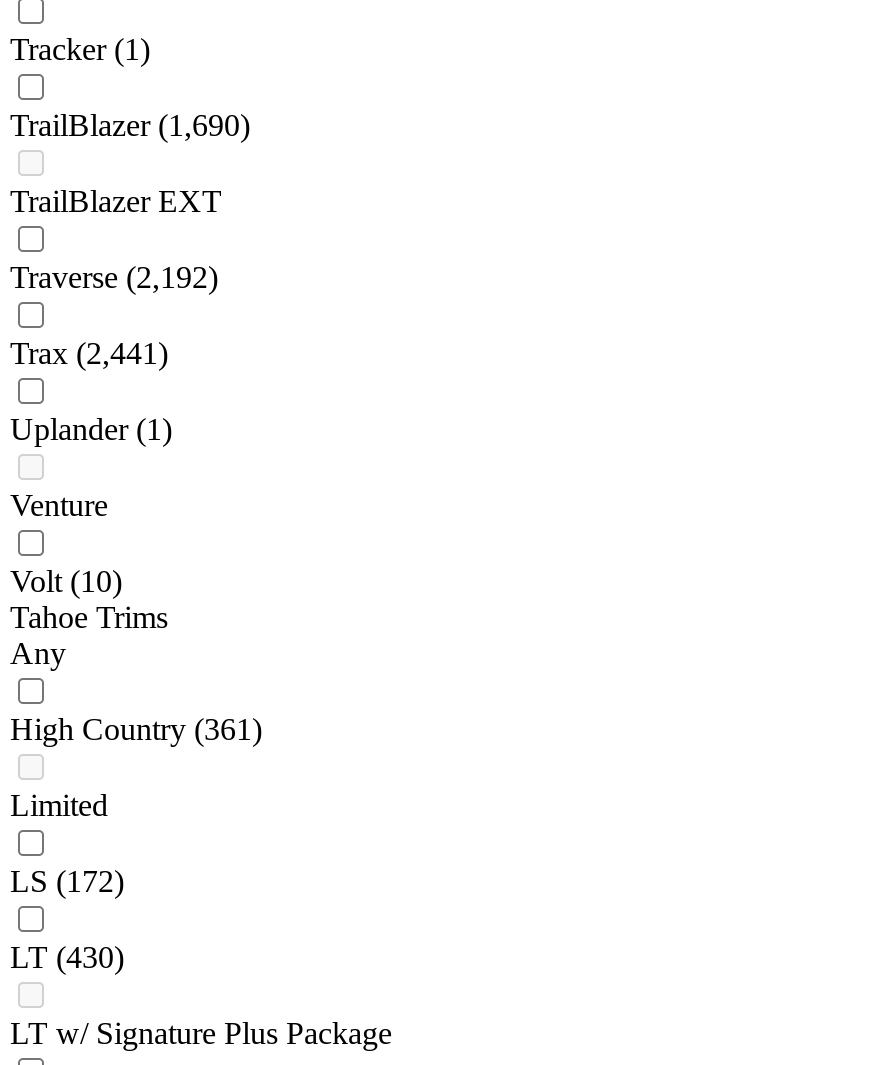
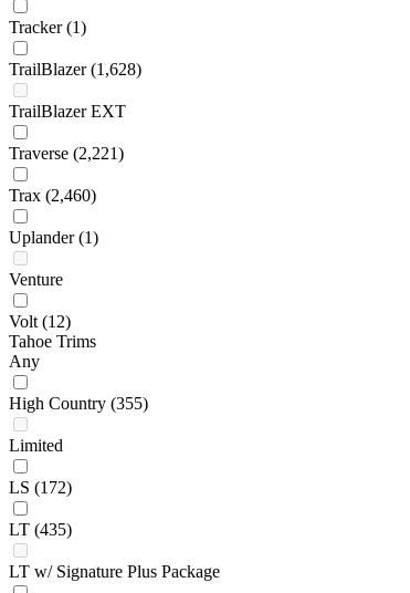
[10,109,250,143] TrailBlazer (1,690) -> [9,60,141,79] TrailBlazer (1,628)
[10,261,218,295] Traverse (2,192) -> [9,144,124,163] Traverse (2,221)
[10,337,168,371] Trax (2,441) -> [9,186,96,205] Trax (2,460)
[10,565,122,599] Volt (10) -> [9,312,71,331] Volt (12)
[10,713,262,747] High Country (361) -> [9,394,148,413] High Country (355)
[10,941,124,975] LT (430) -> [9,520,72,539] LT (435)

